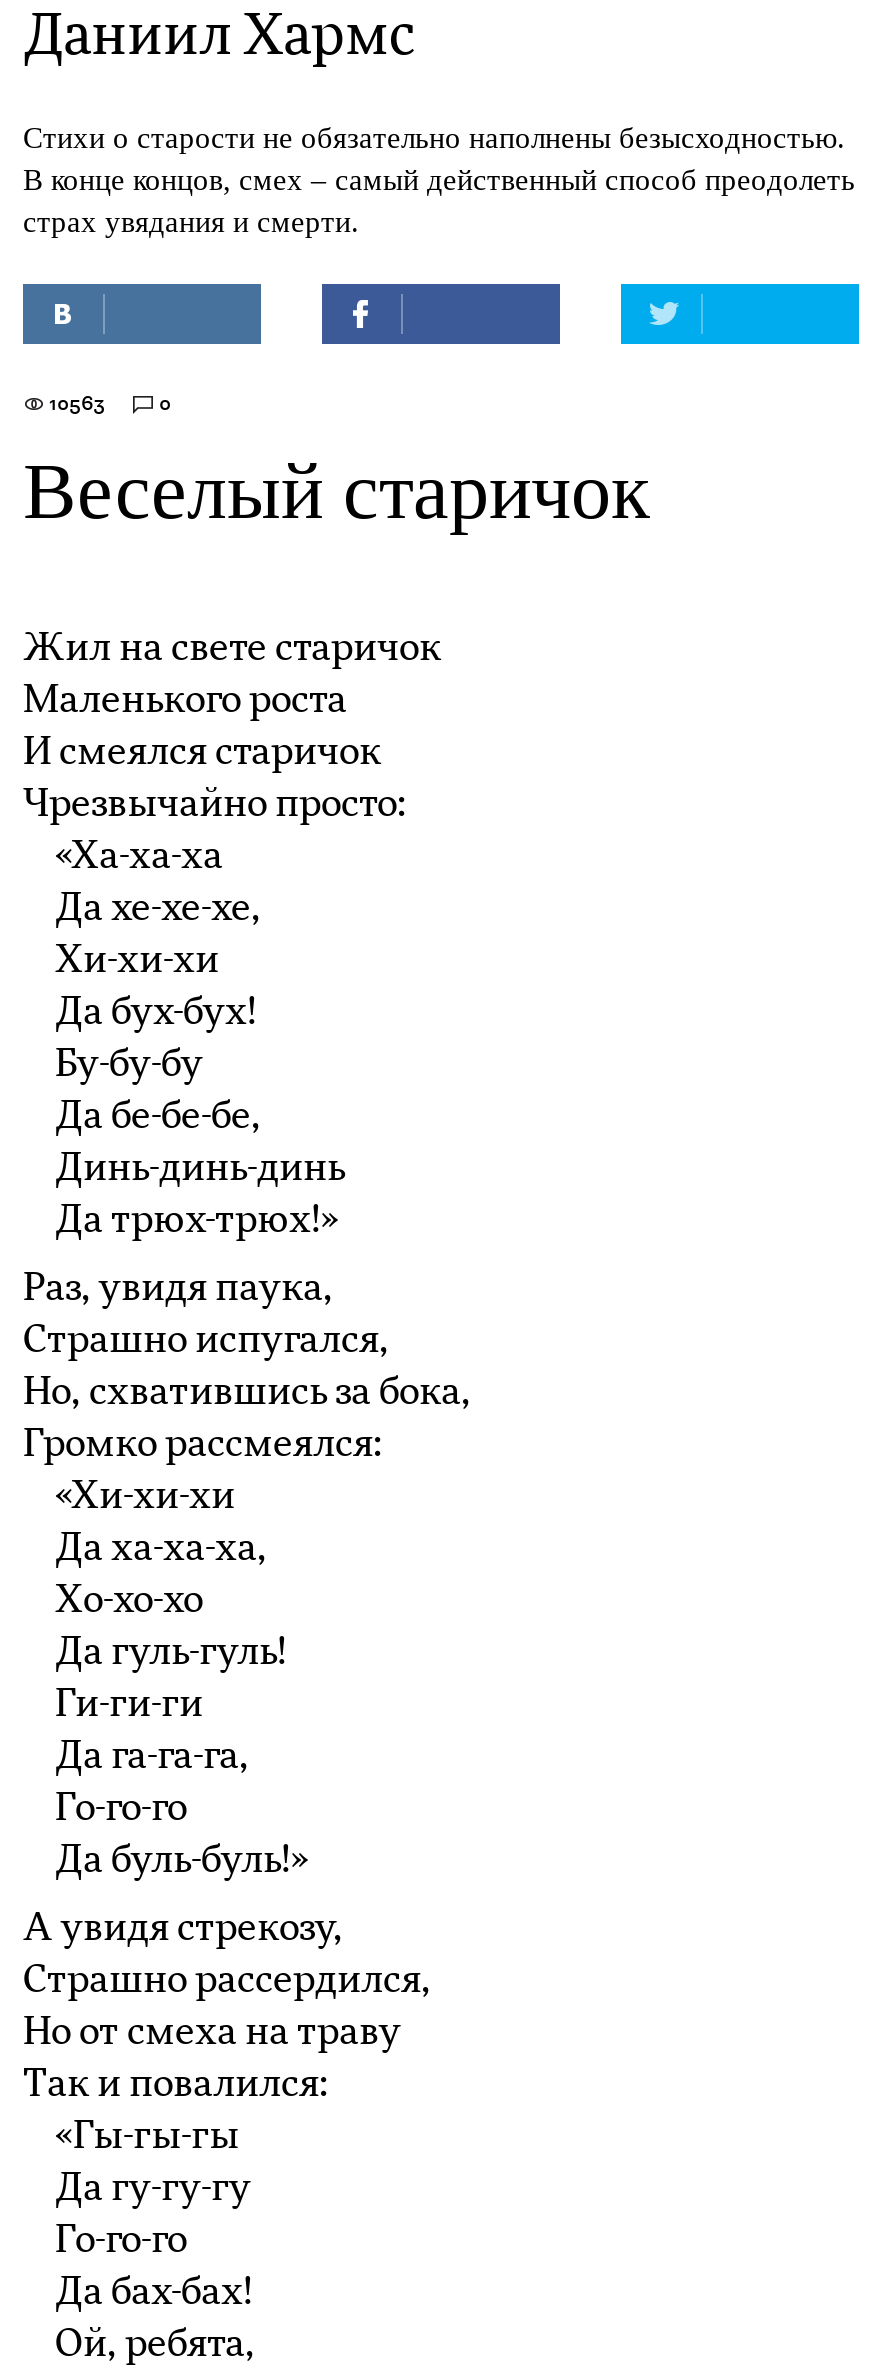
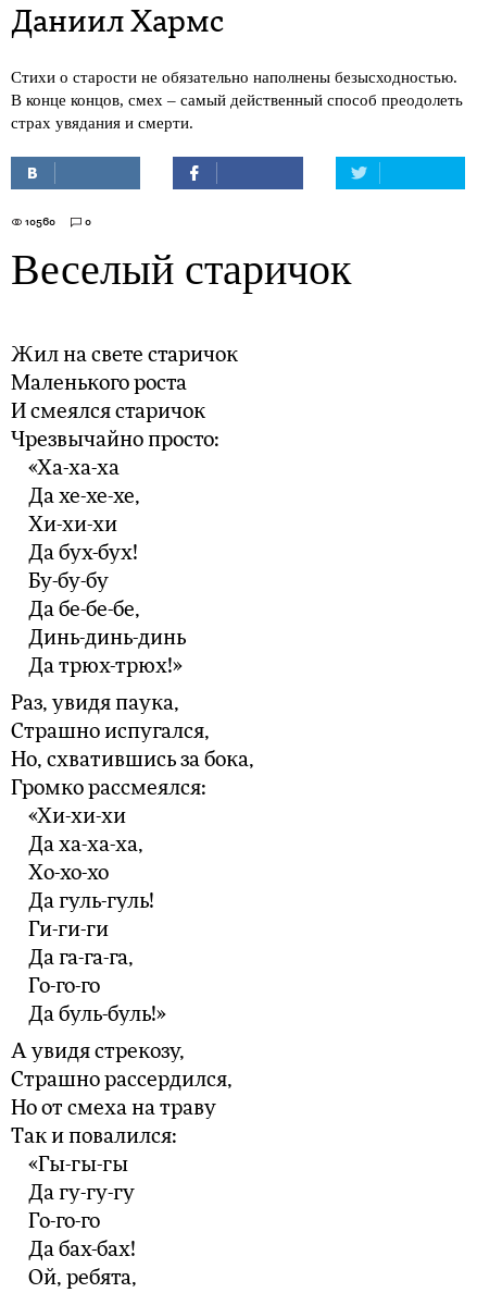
[49,392,105,416] 10563 -> [25,215,55,229] 10560

